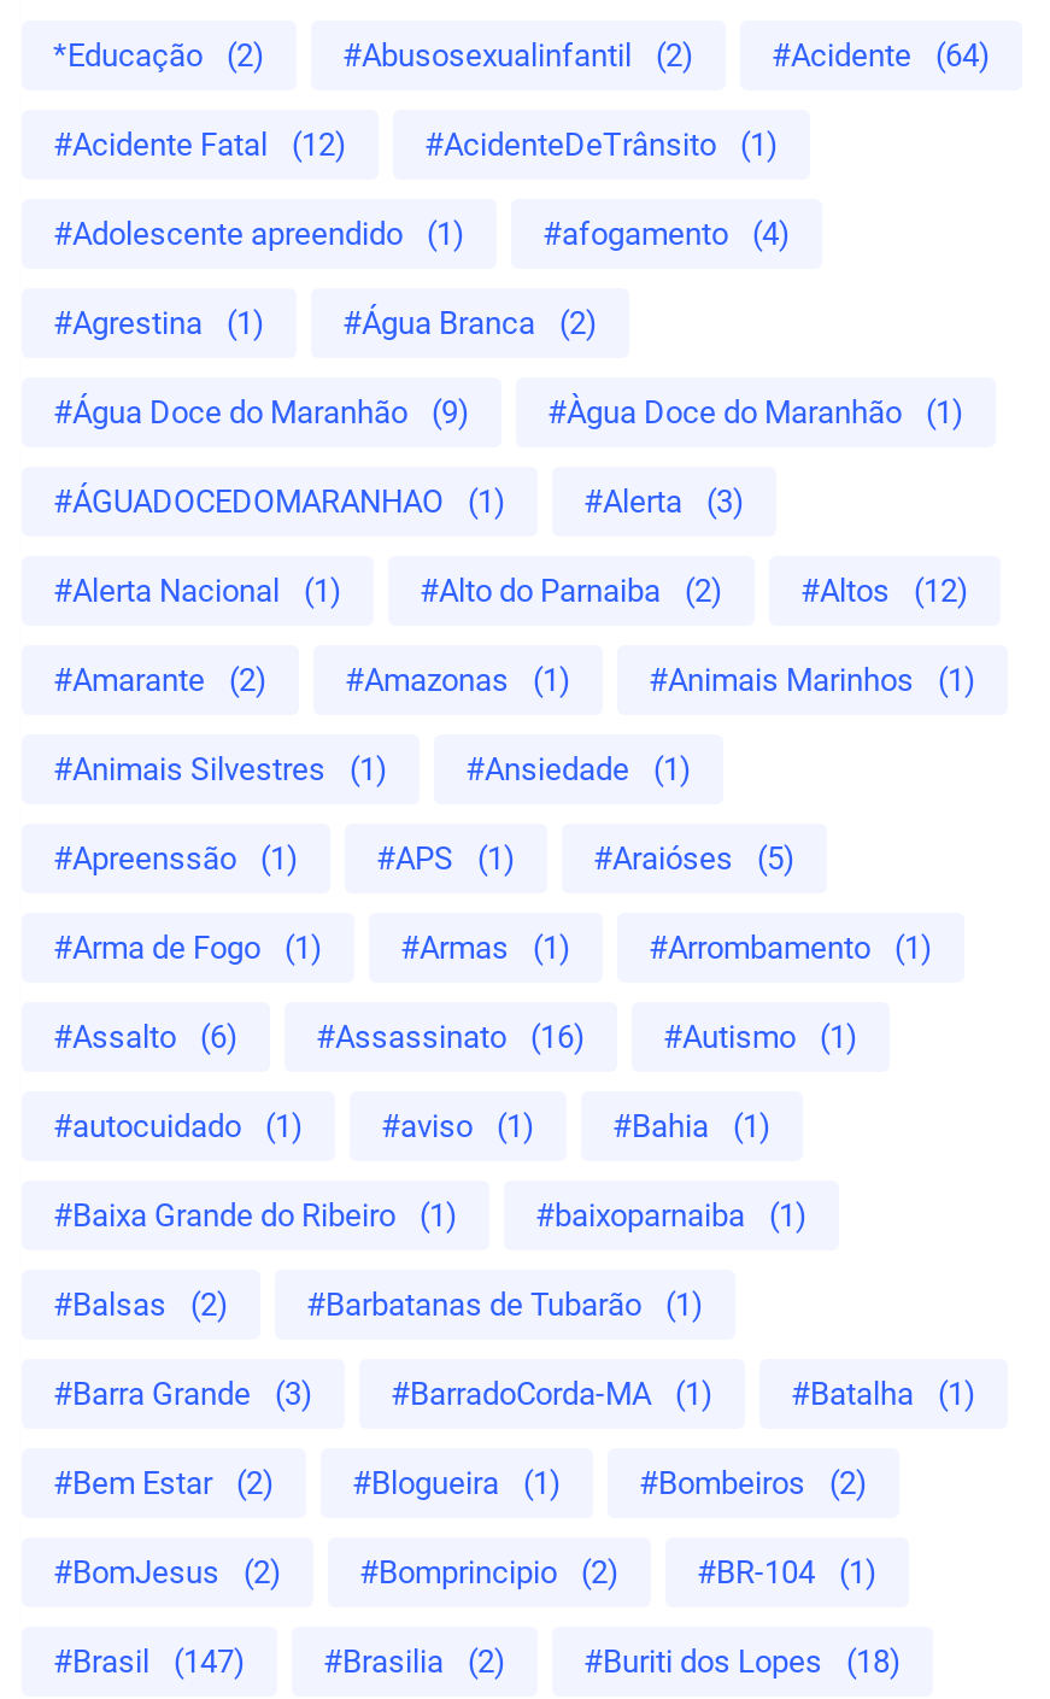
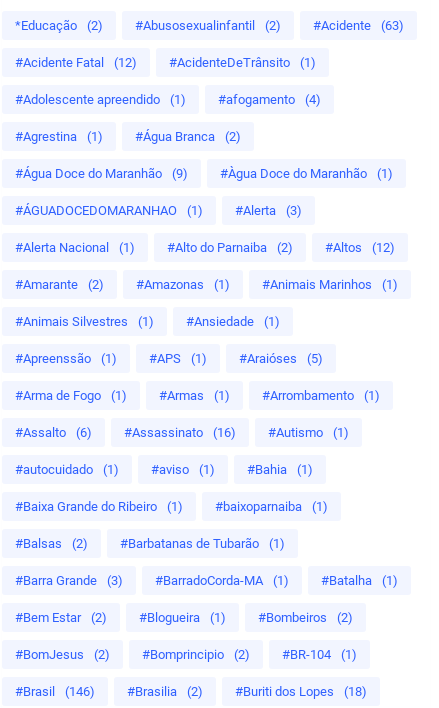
[772,37,991,73] #Acidente (64) -> [313,18,404,33] #Acidente (63)
[53,1643,246,1679] #Brasil (147) -> [15,684,95,699] #Brasil (146)

